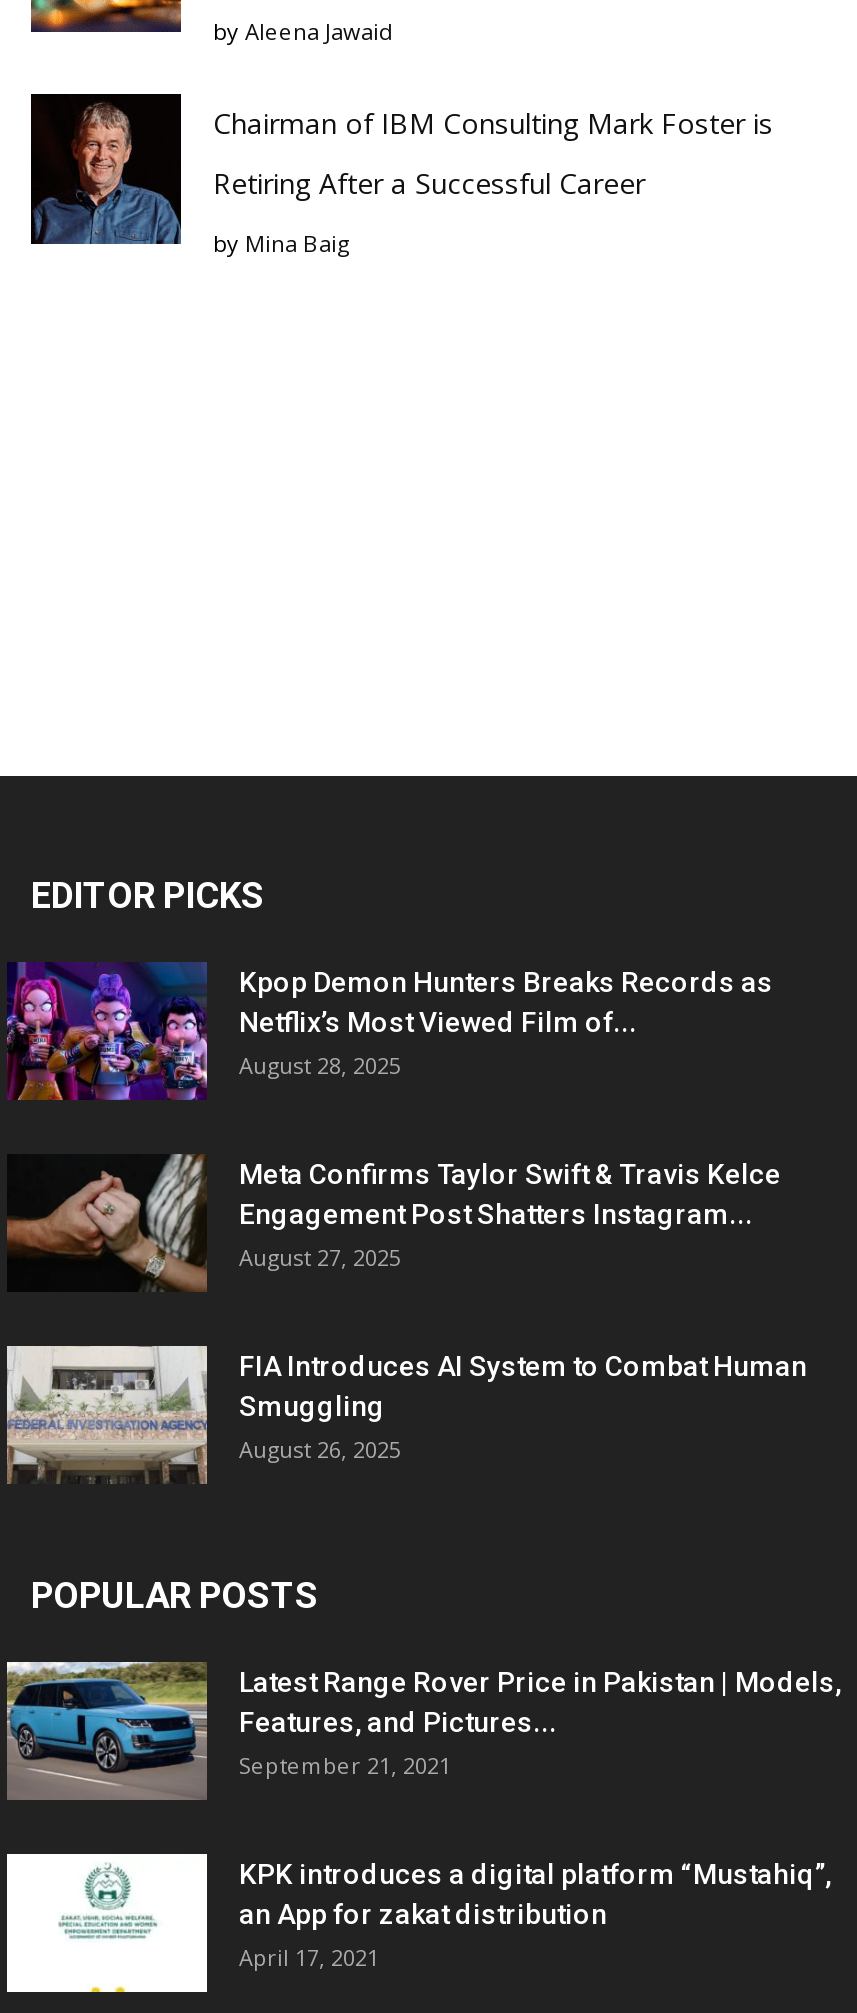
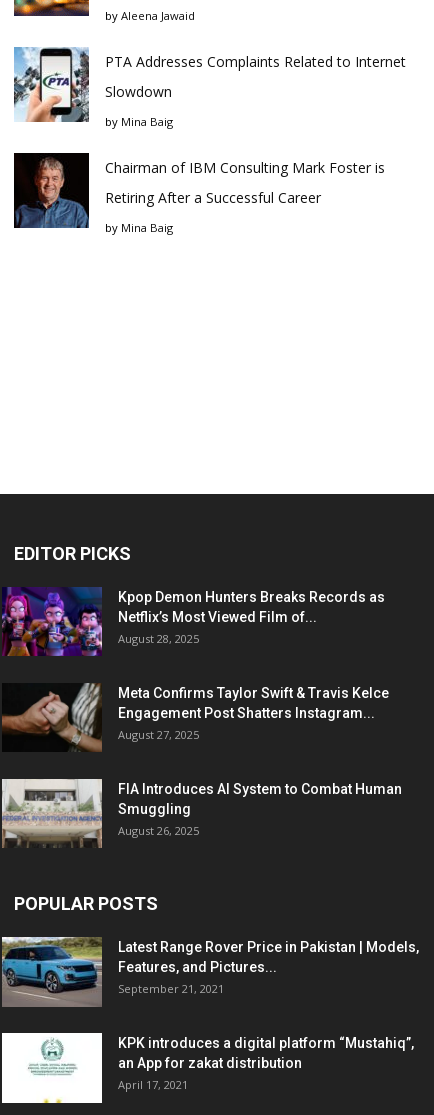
none -> [13,46,406,129] [image] | PTA Addresses Complaints Related to Internet | Slowdown | by Mina Baig

